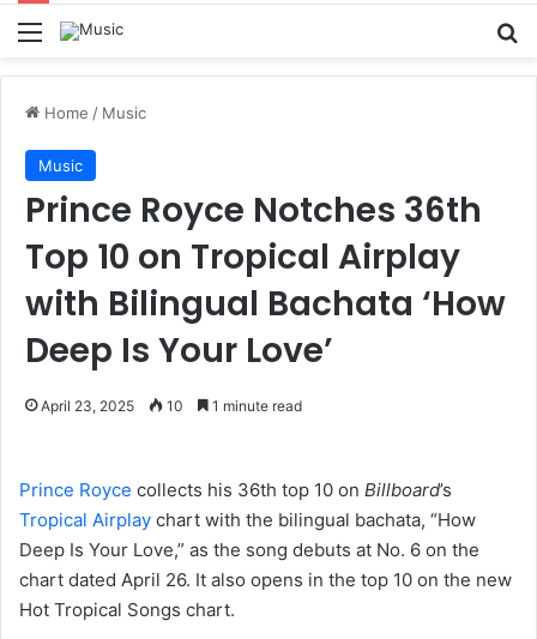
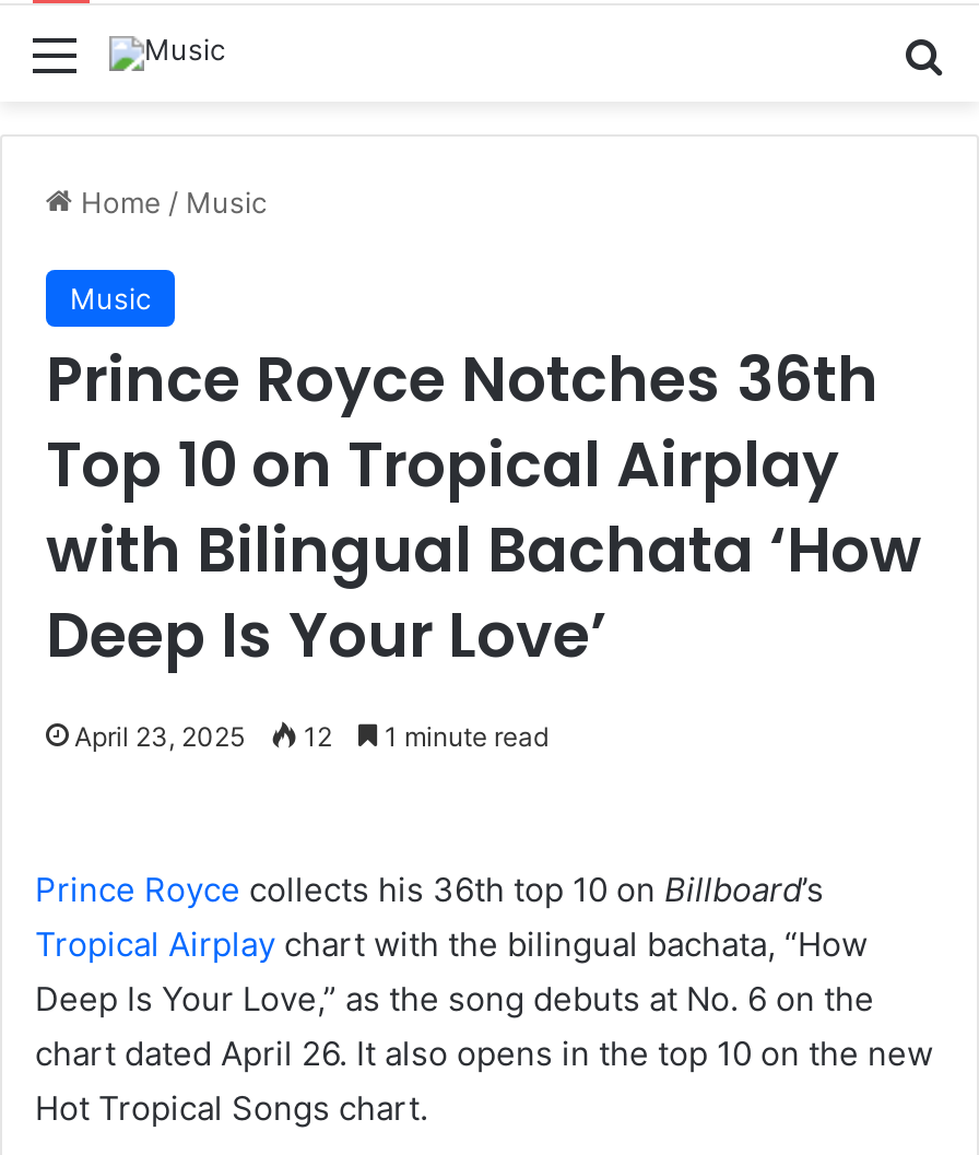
[41,397,302,415] April 23, 2025 10 1 minute read -> [74,720,549,753] April 23, 2025 12 1 minute read

